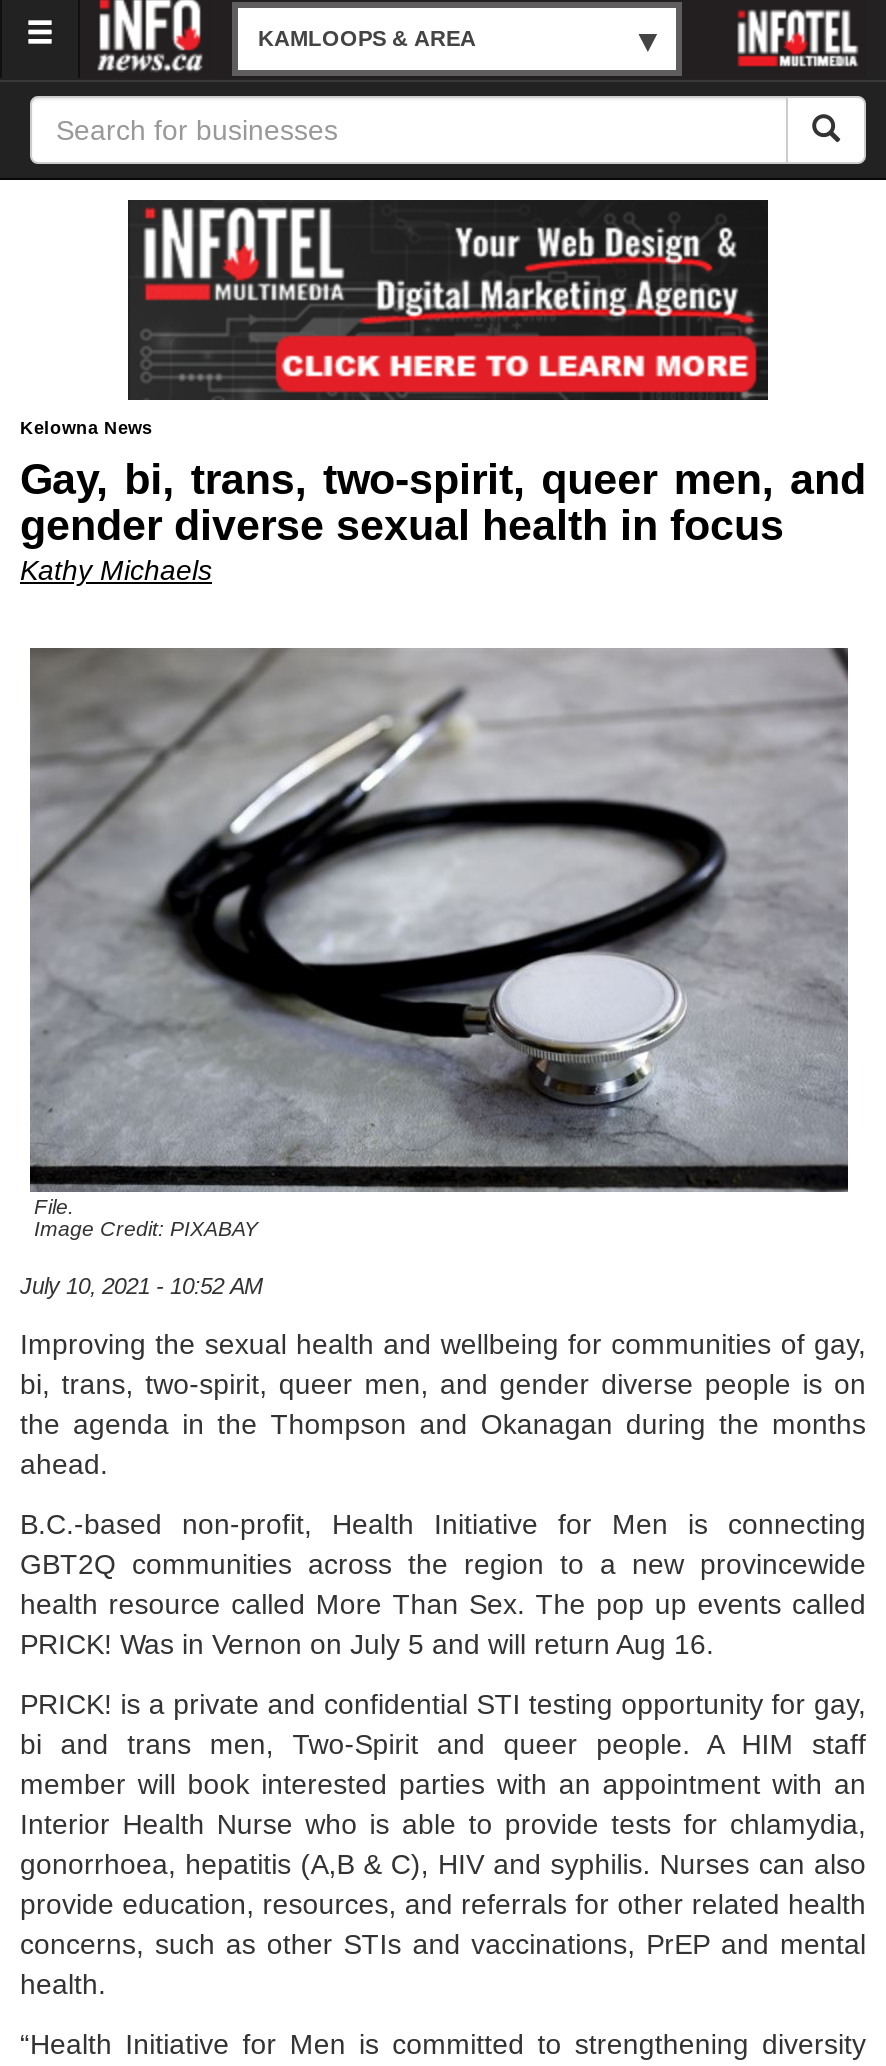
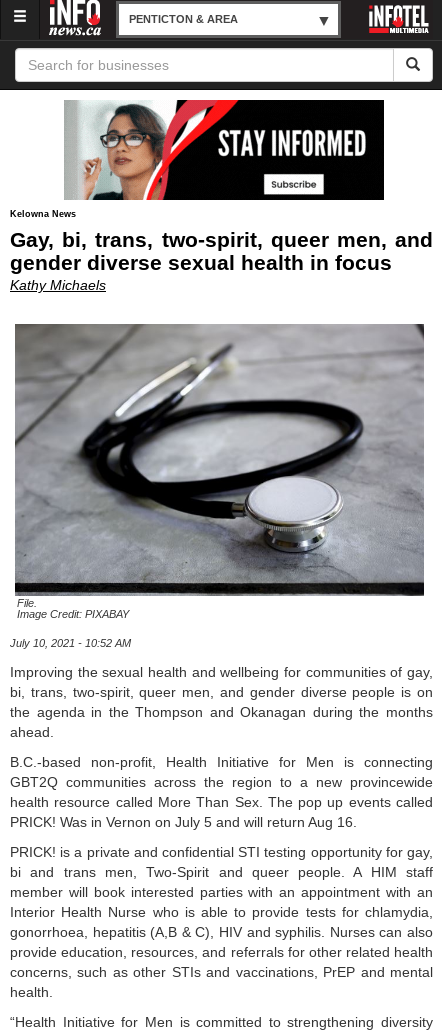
[258,26,476,50] KAMLOOPS & AREA -> [129,13,238,25] PENTICTON & AREA
[128,198,768,402] [image] -> [65,99,383,201] [image]

